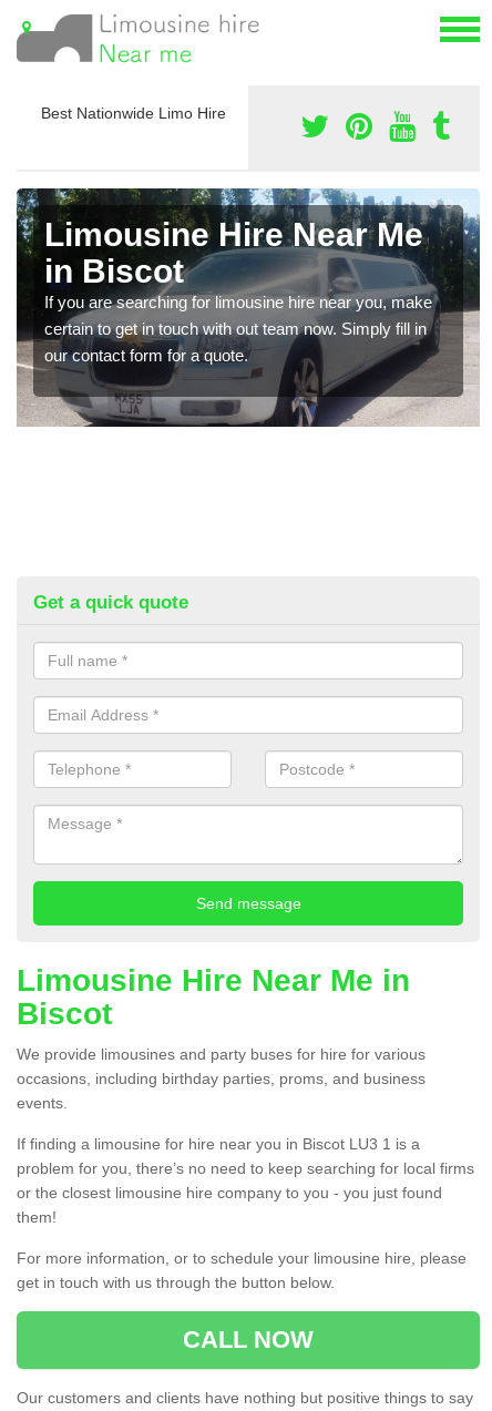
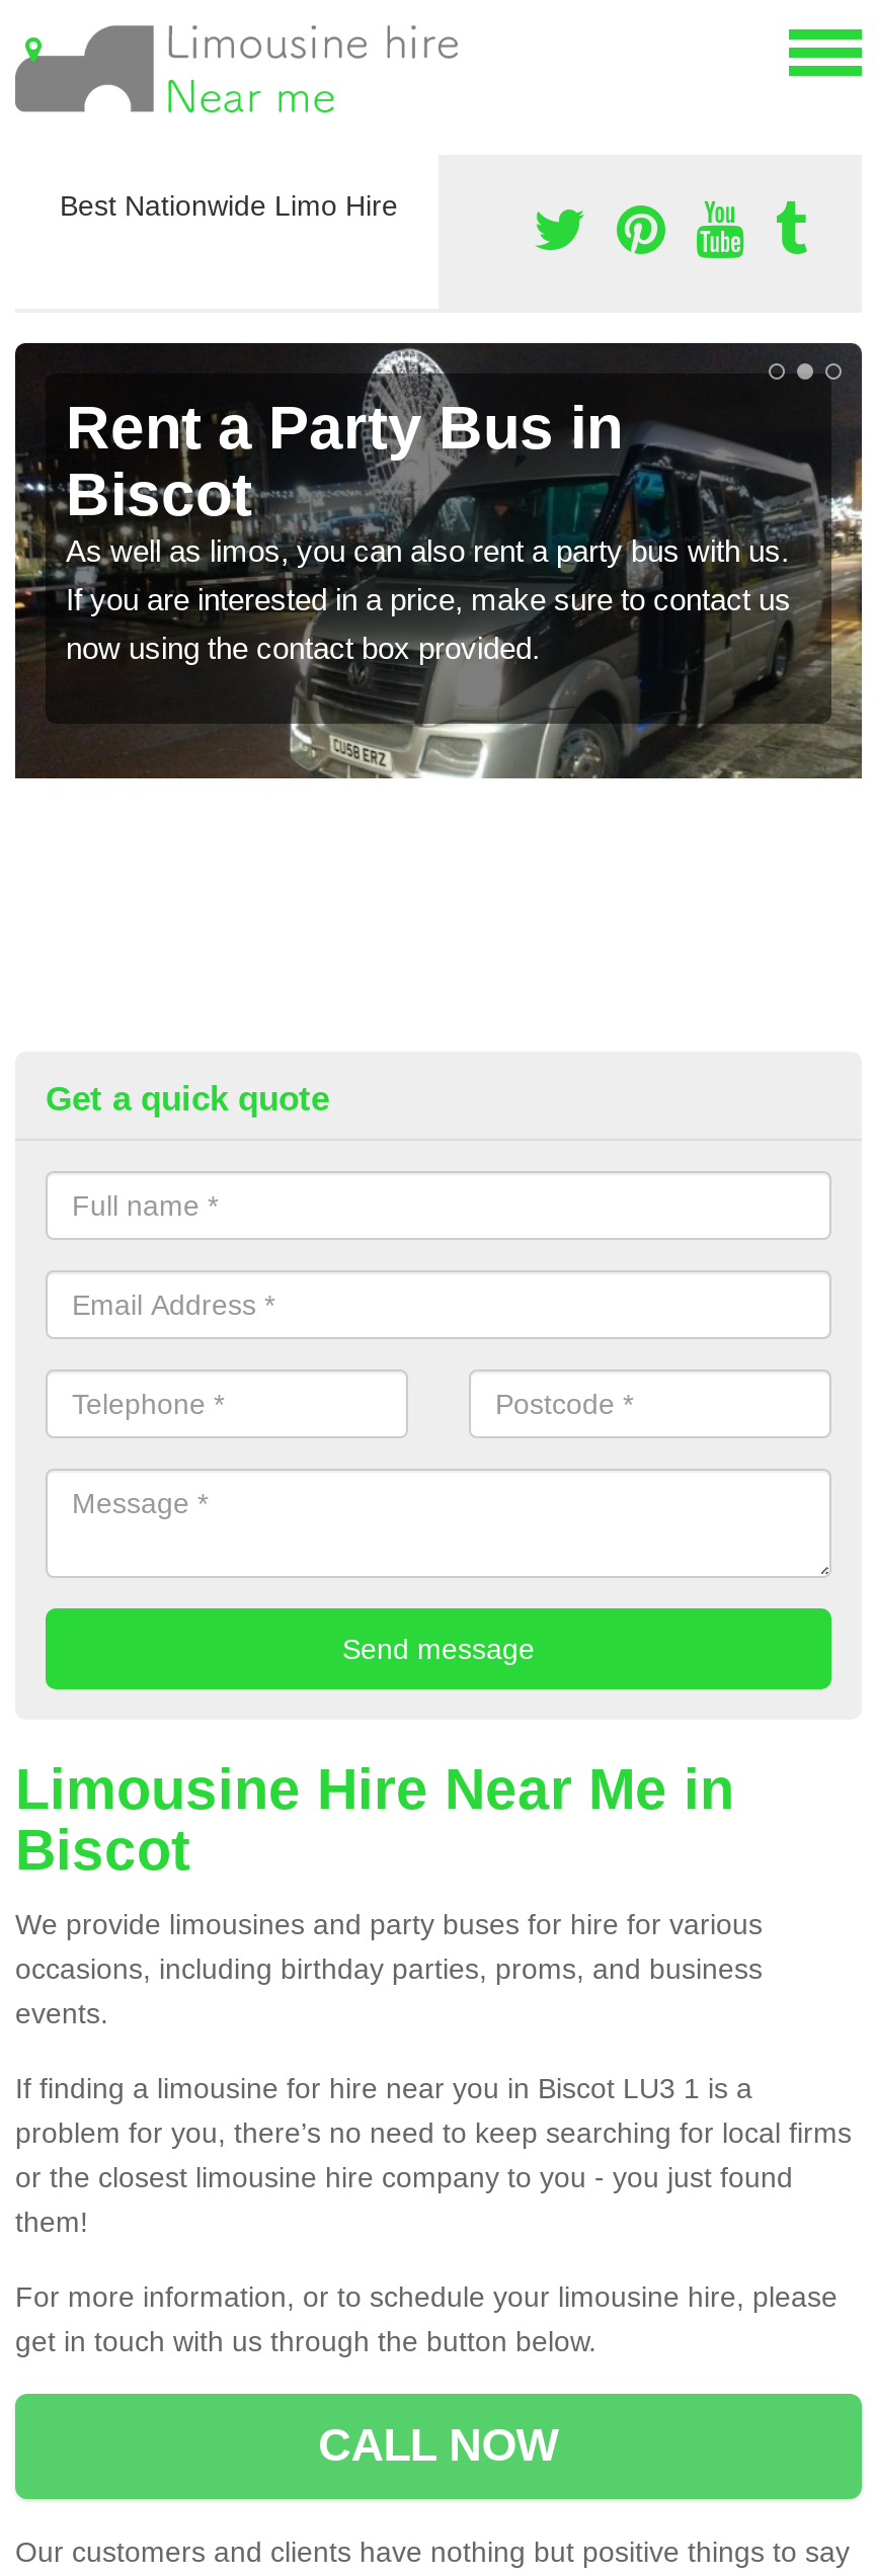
[16,187,481,428] [image] | Limousine Hire Near Me | in Biscot | If you are searching for limousine hire near you, make | certain to get in touch with out team now. Simply fill in | our contact form for a quote. -> [13,341,864,780] [image] | Rent a Party Bus in | Biscot | As well as limos, you can also rent a party bus with us. | If you are interested in a price, make sure to contact us | now using the contact box provided.

